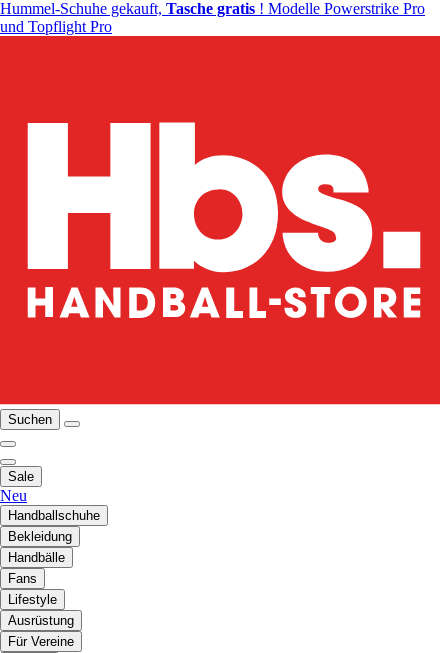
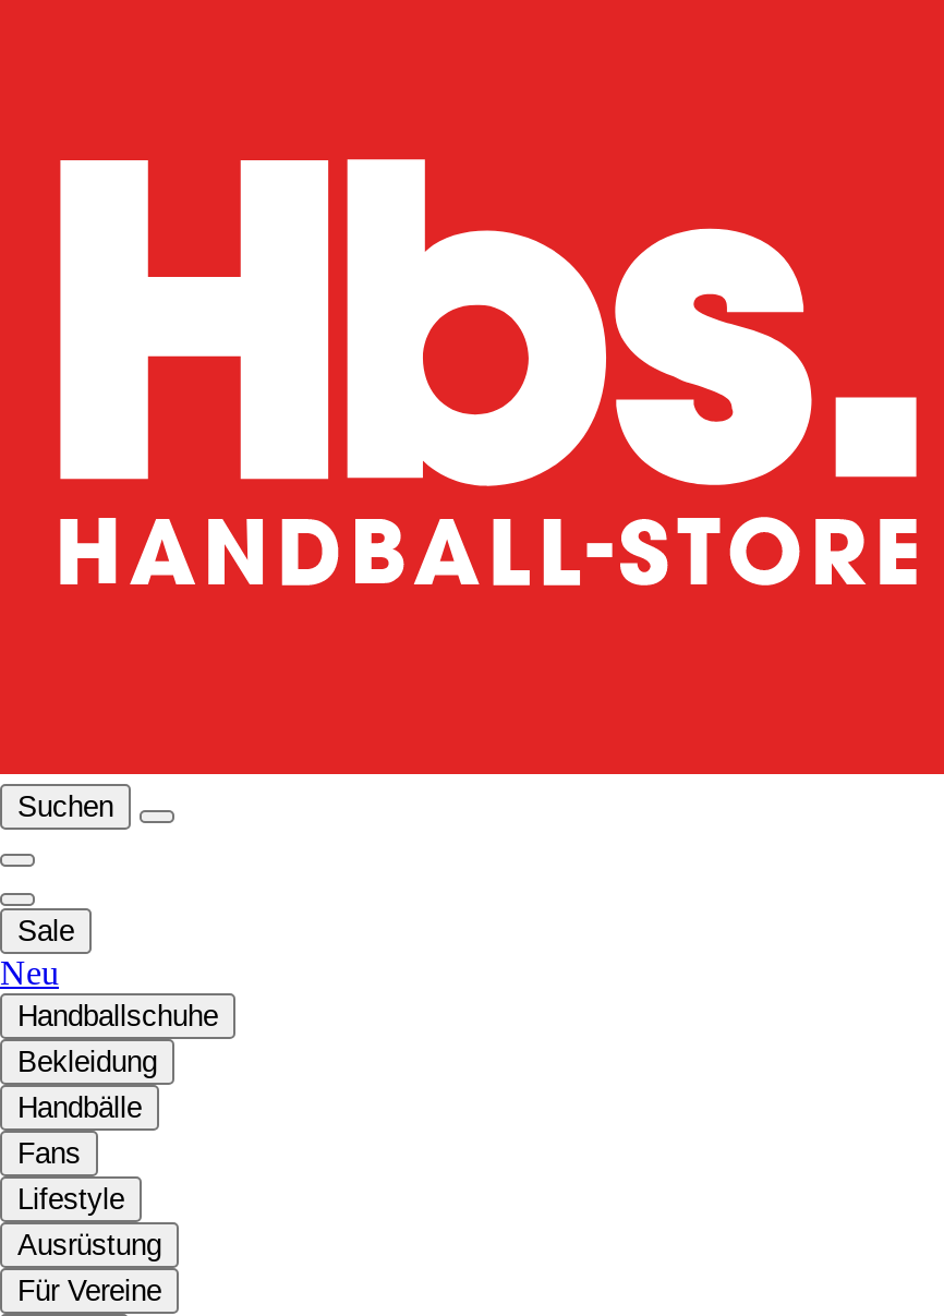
[0,0,425,35] Hummel-Schuhe gekauft, Tasche gratis! Modelle Powerstrike Pro | und Topflight Pro -> none

